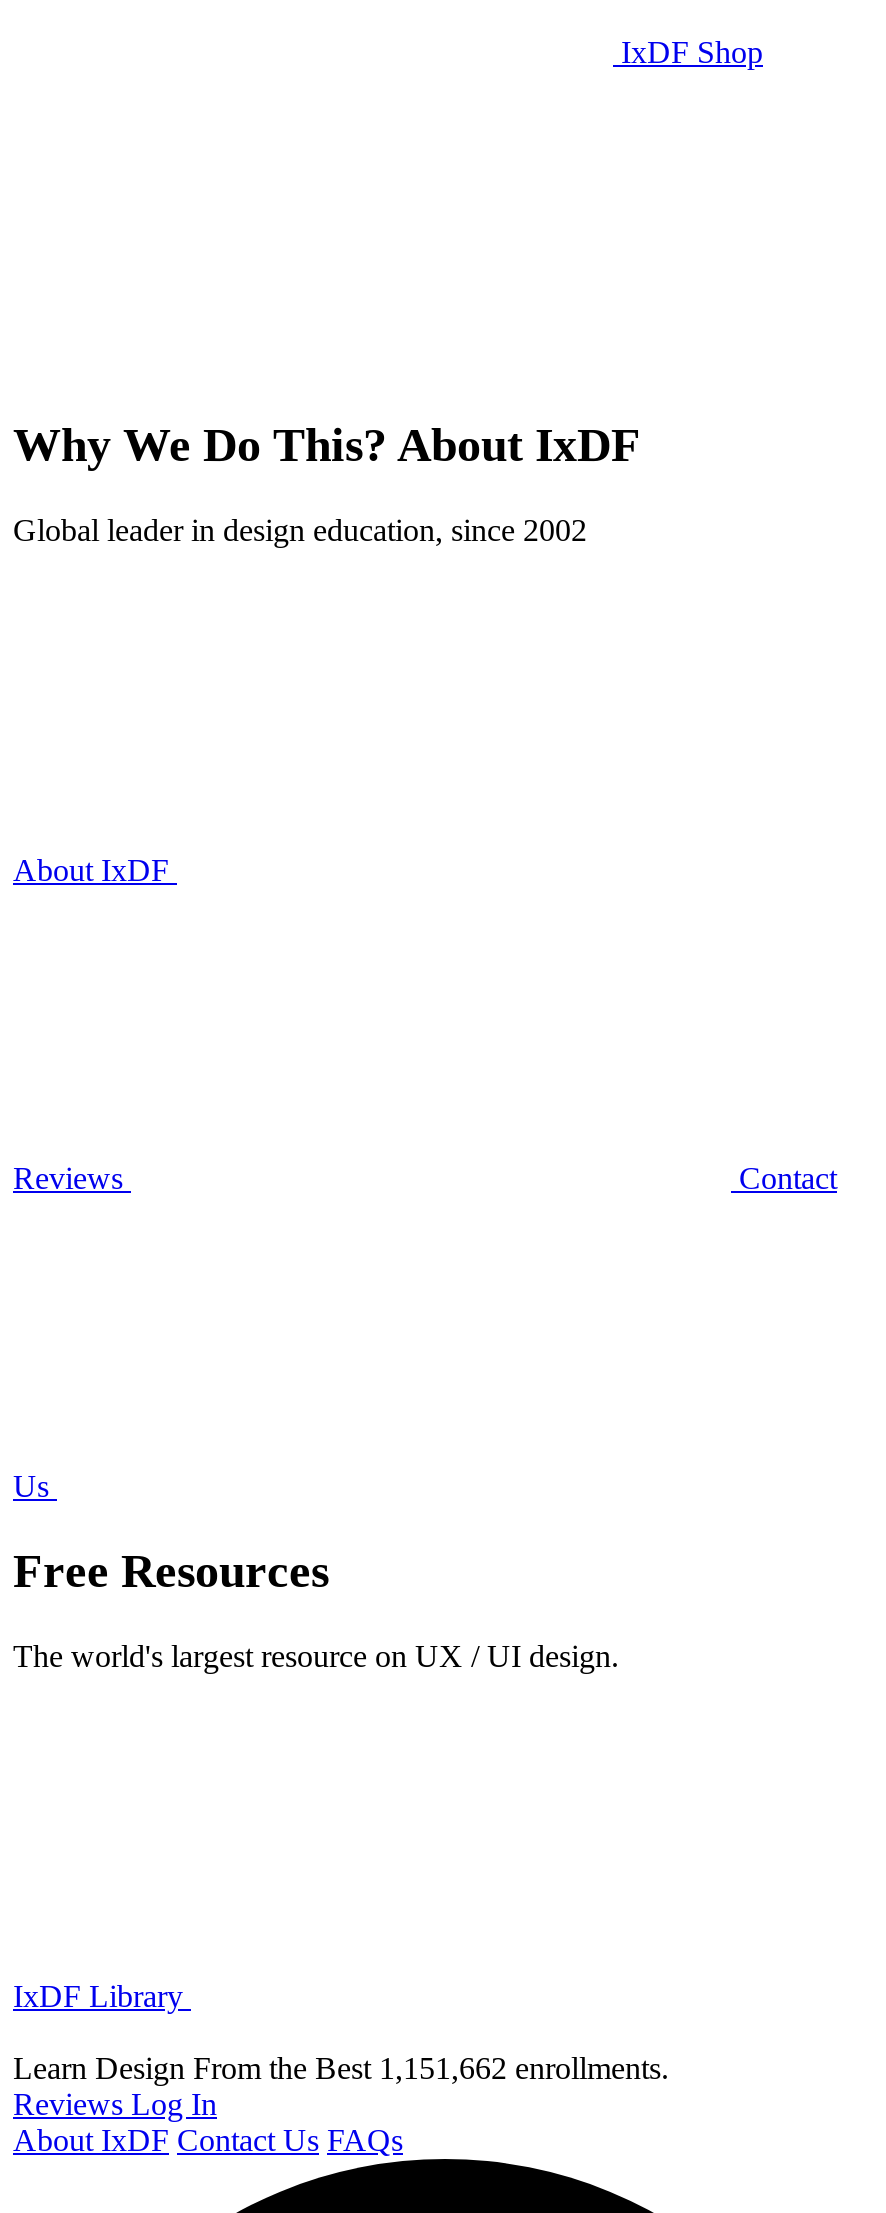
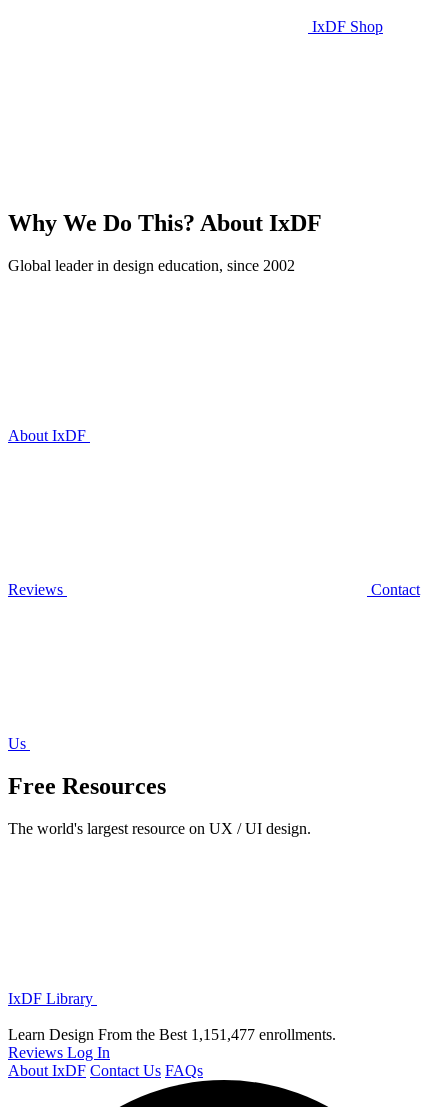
[13,2050,669,2084] Learn Design From the Best 1,151,662 enrollments. -> [8,1026,336,1043] Learn Design From the Best 1,151,477 enrollments.

